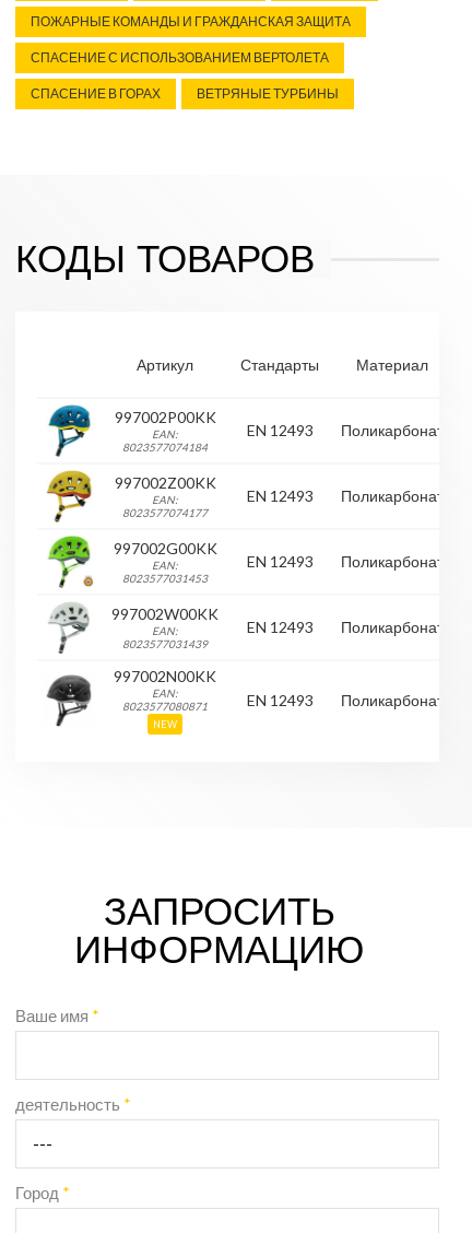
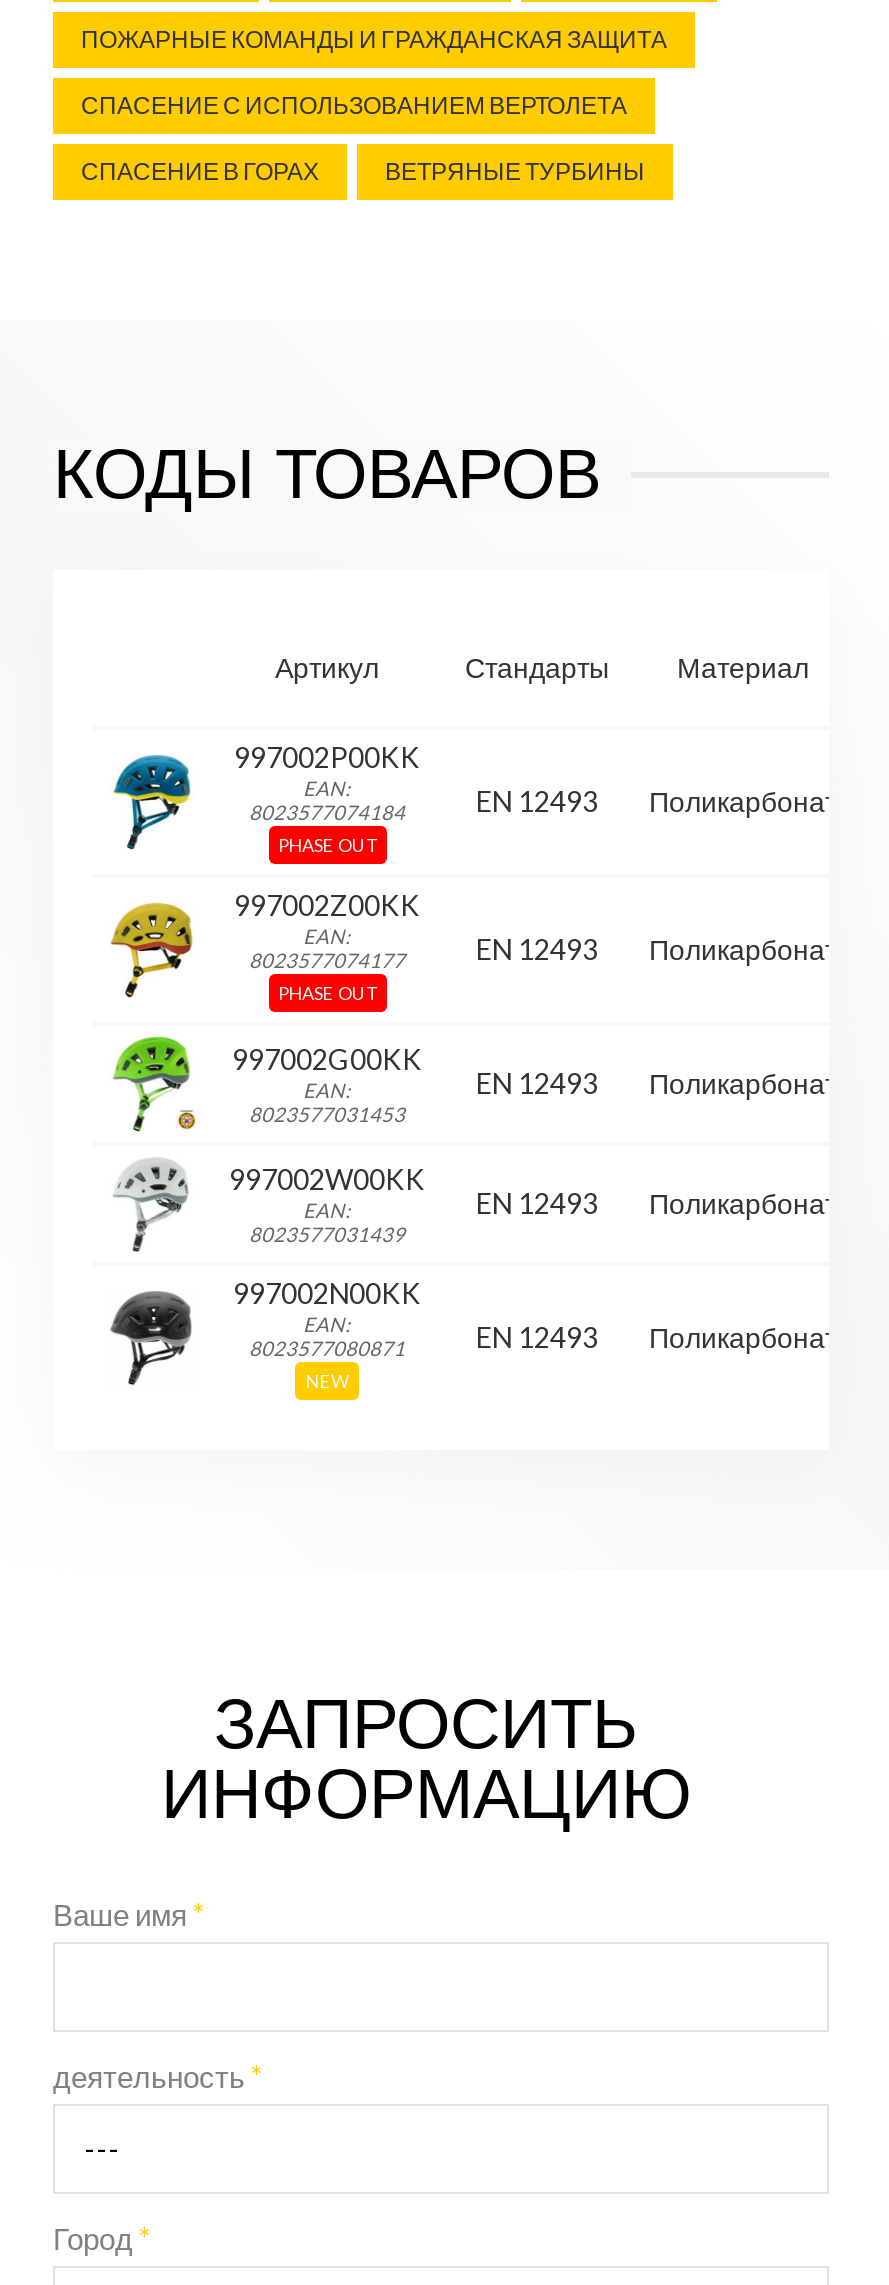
none -> [278,833,376,855] PHASE OUT
none -> [278,981,376,1003] PHASE OUT

